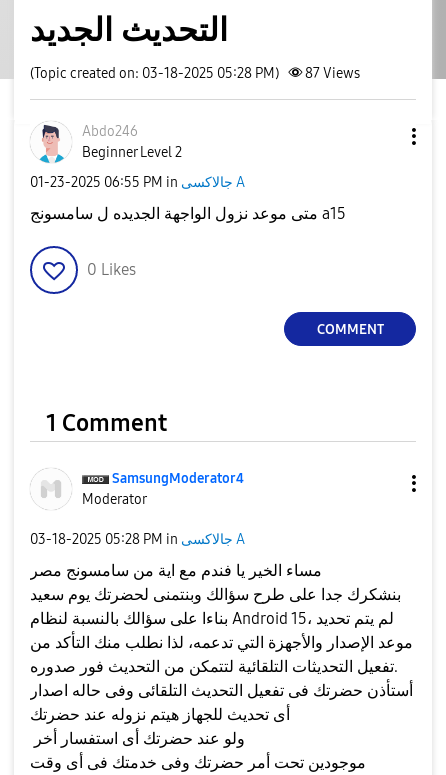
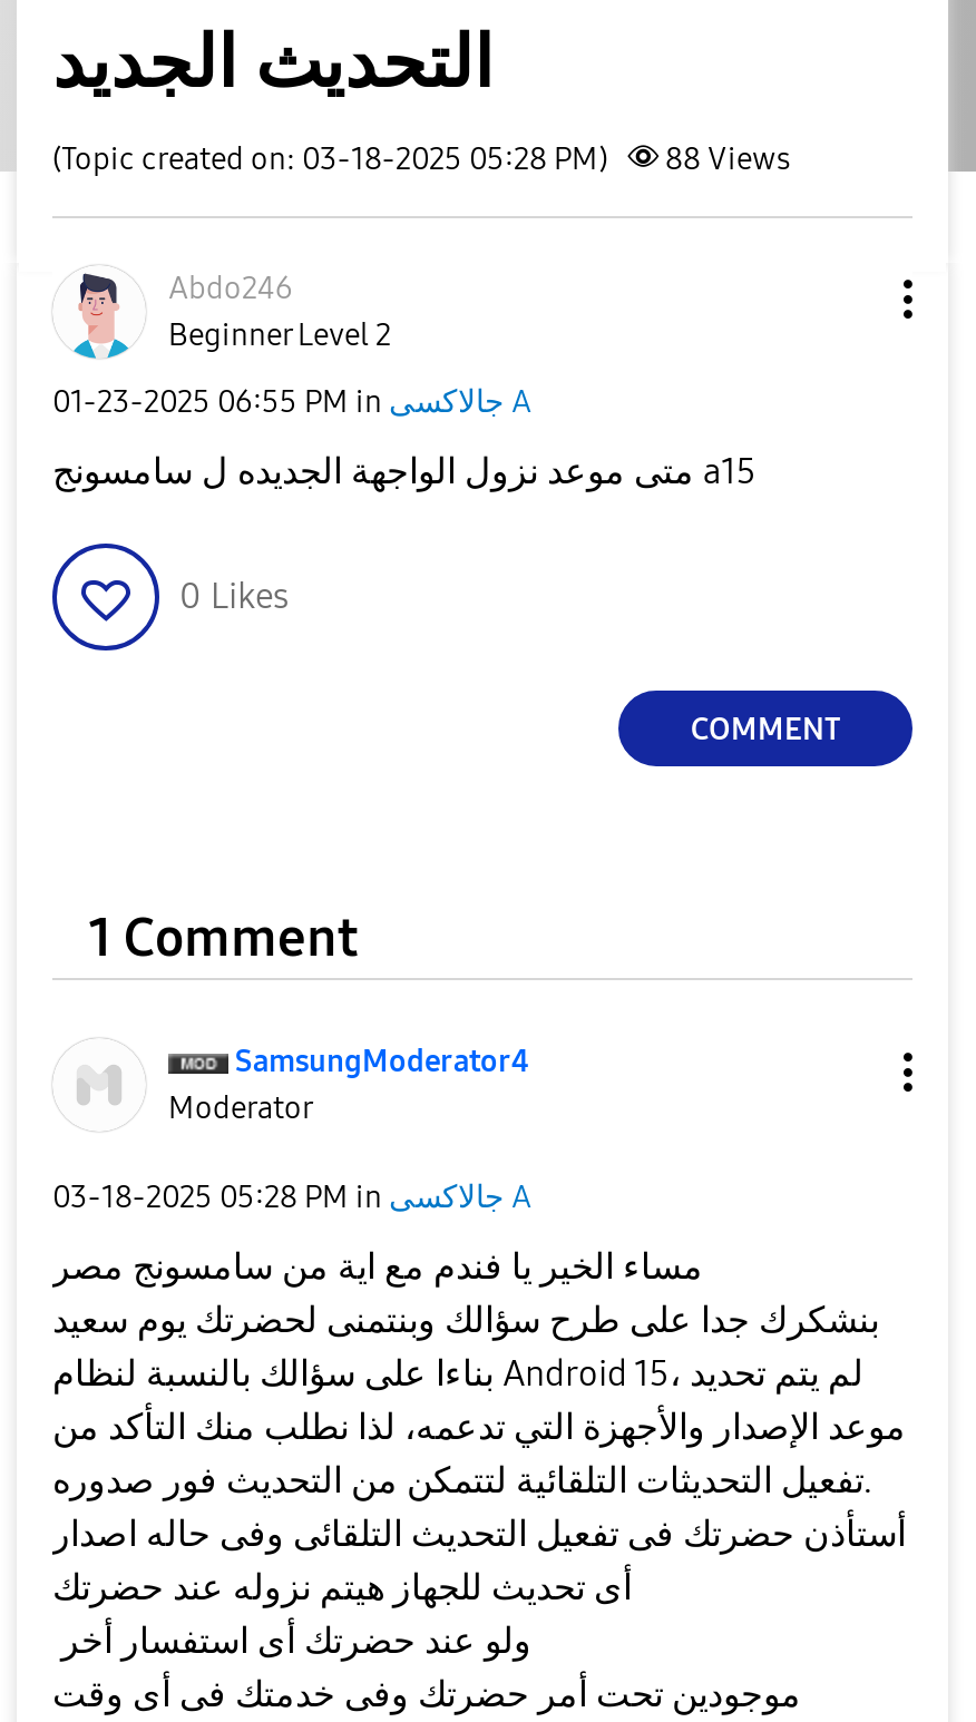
[30,65,360,82] (Topic created on: 03-18-2025 05:28 PM) 87 Views -> [52,140,790,178] (Topic created on: 03-18-2025 05:28 PM) 88 Views

